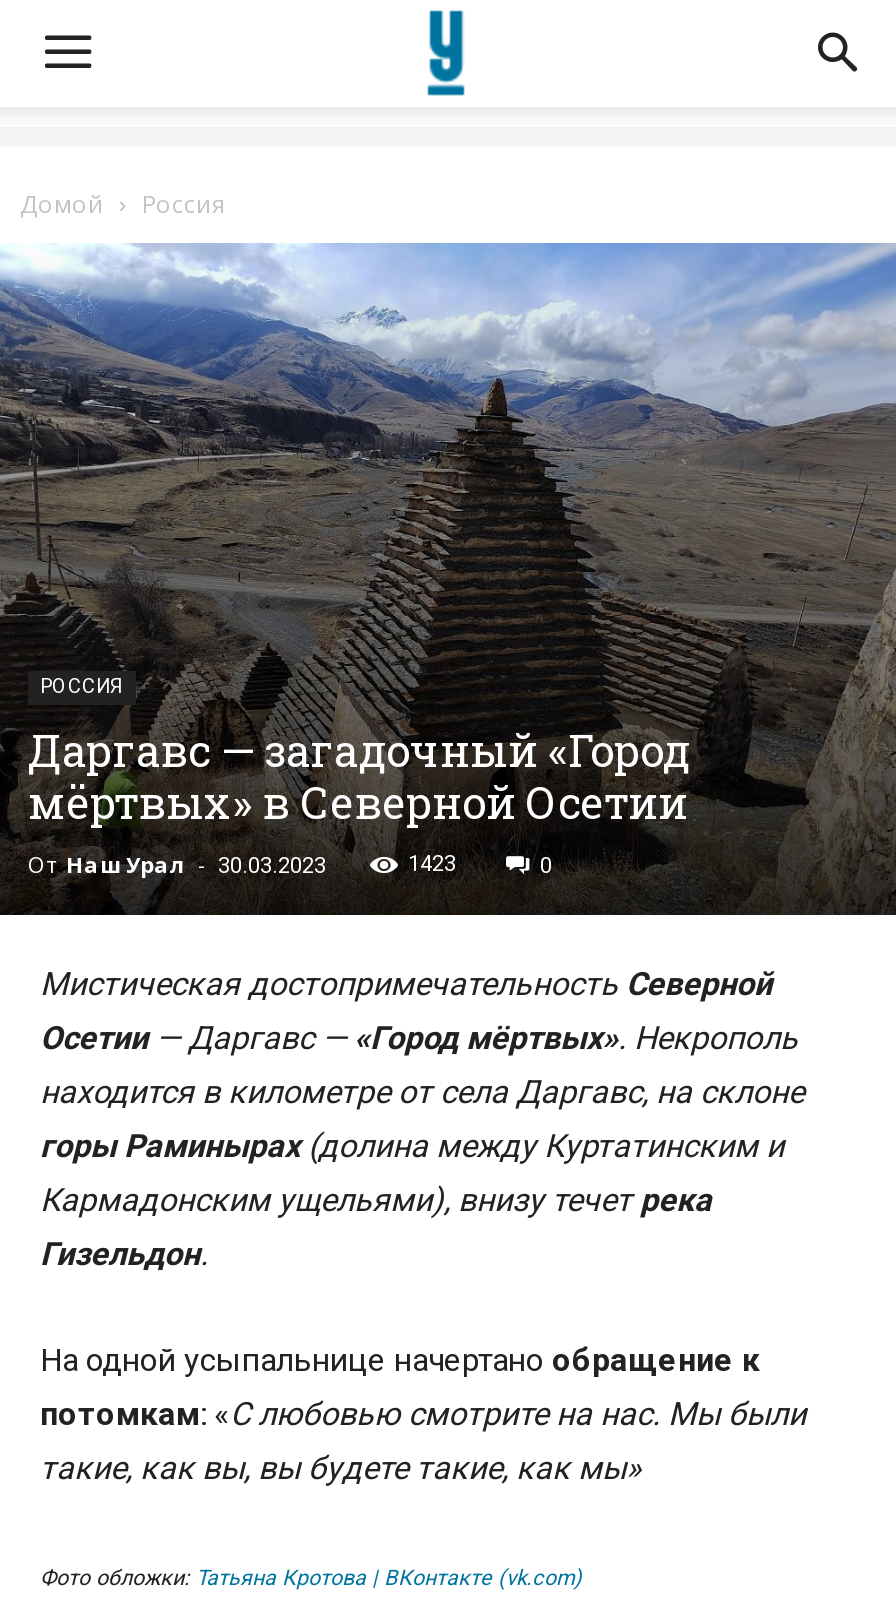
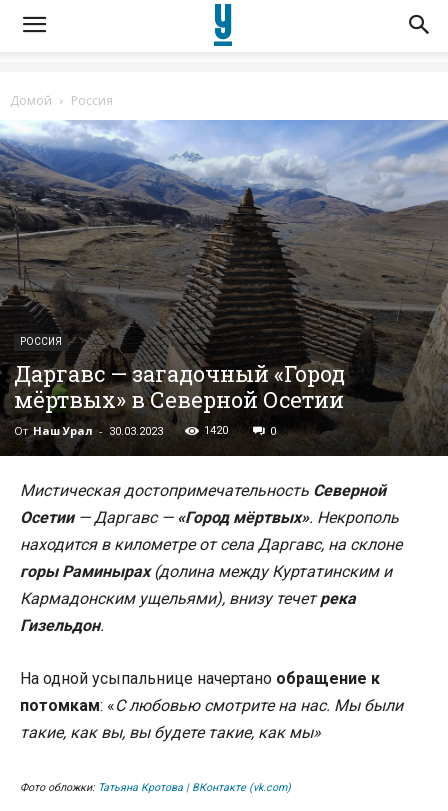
[408,851,456,877] 1423 -> [204,424,228,437] 1420

